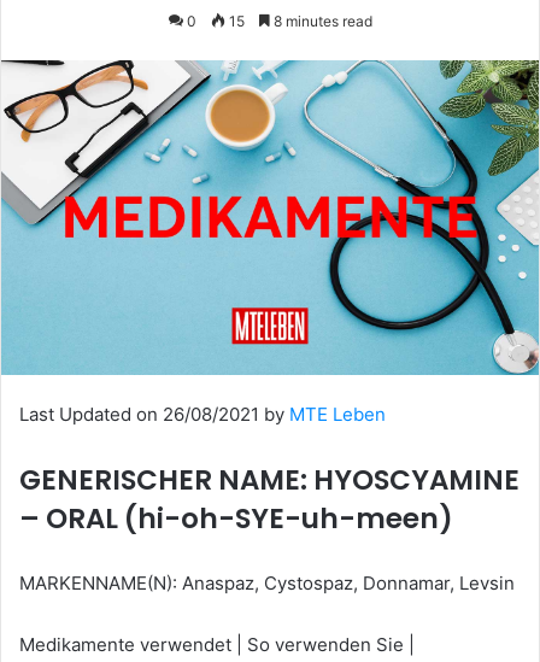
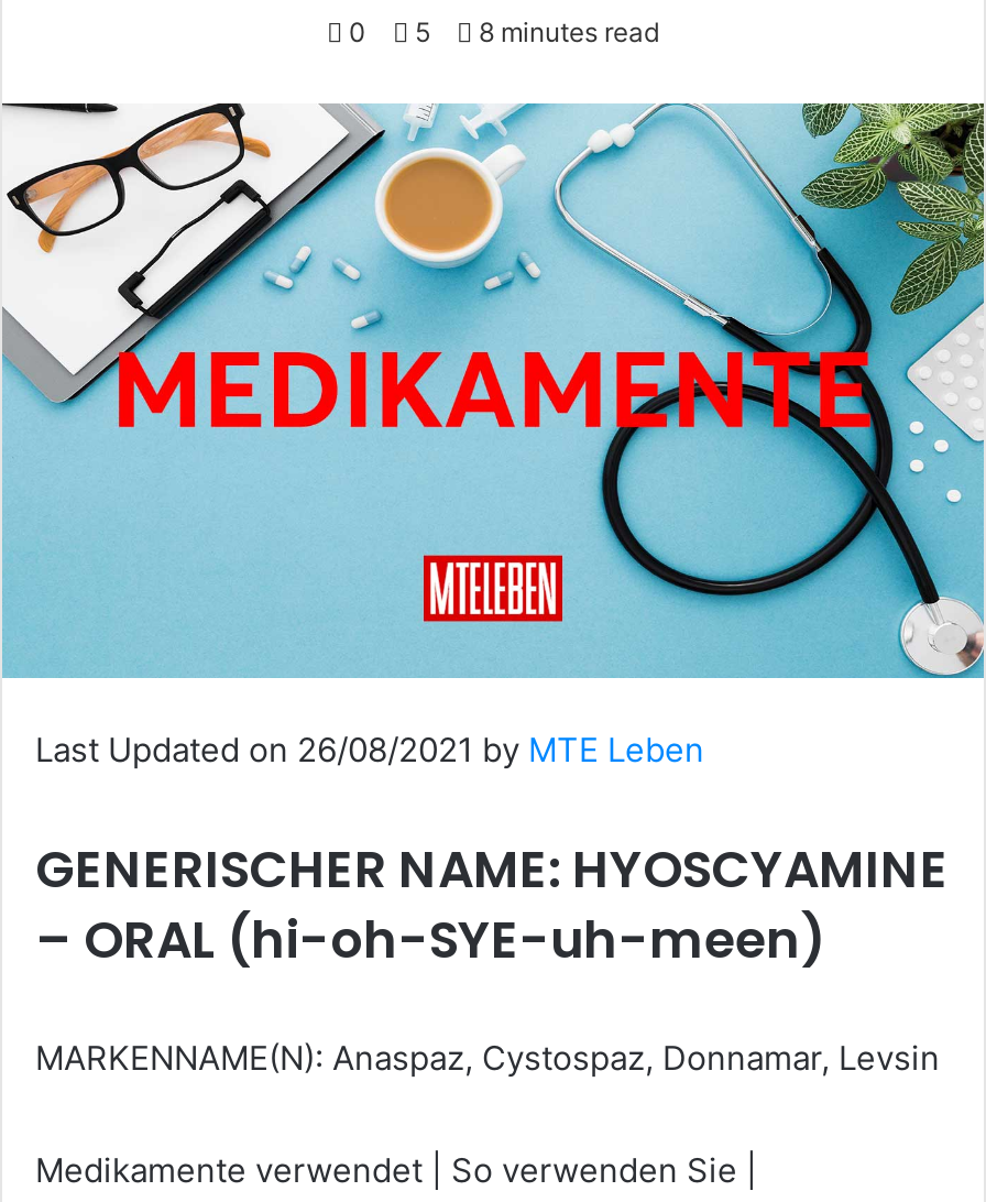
[186,12,372,30] 0 15 8 minutes read -> [349,15,659,48] 0 5 8 minutes read

